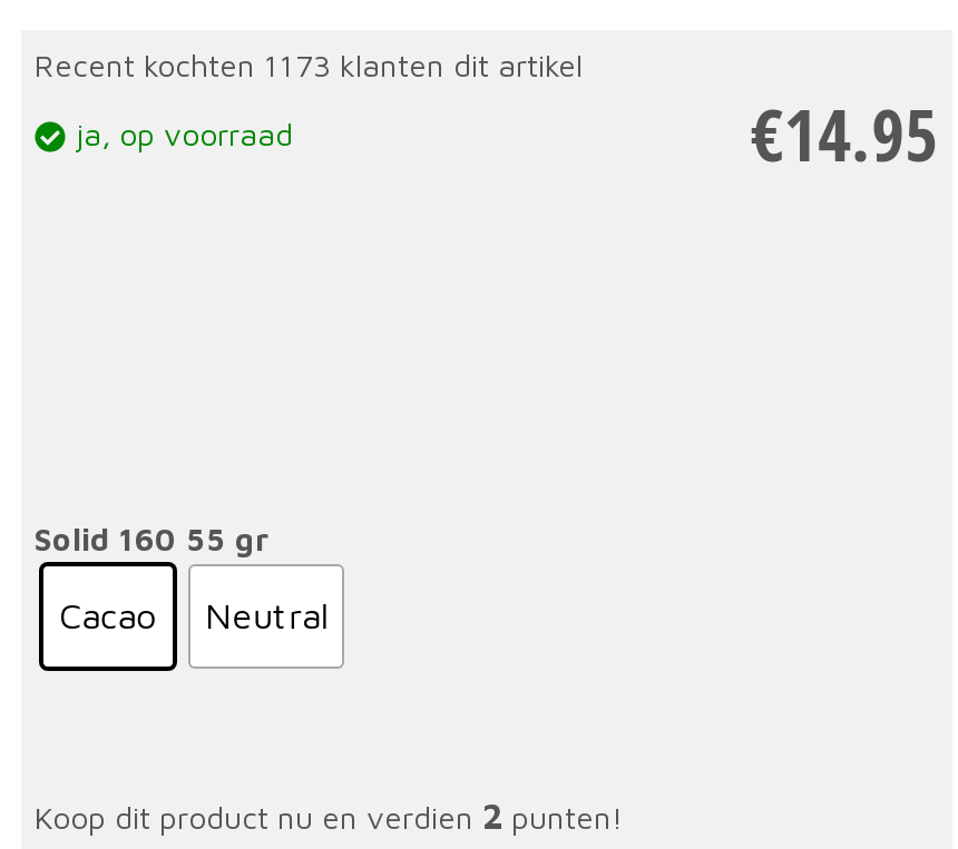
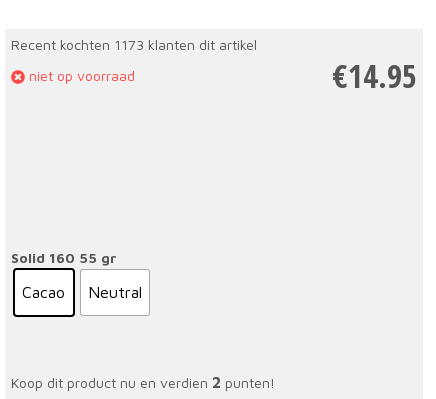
[66,113,293,151] ja, op voorraad -> [25,66,135,83] niet op voorraad

